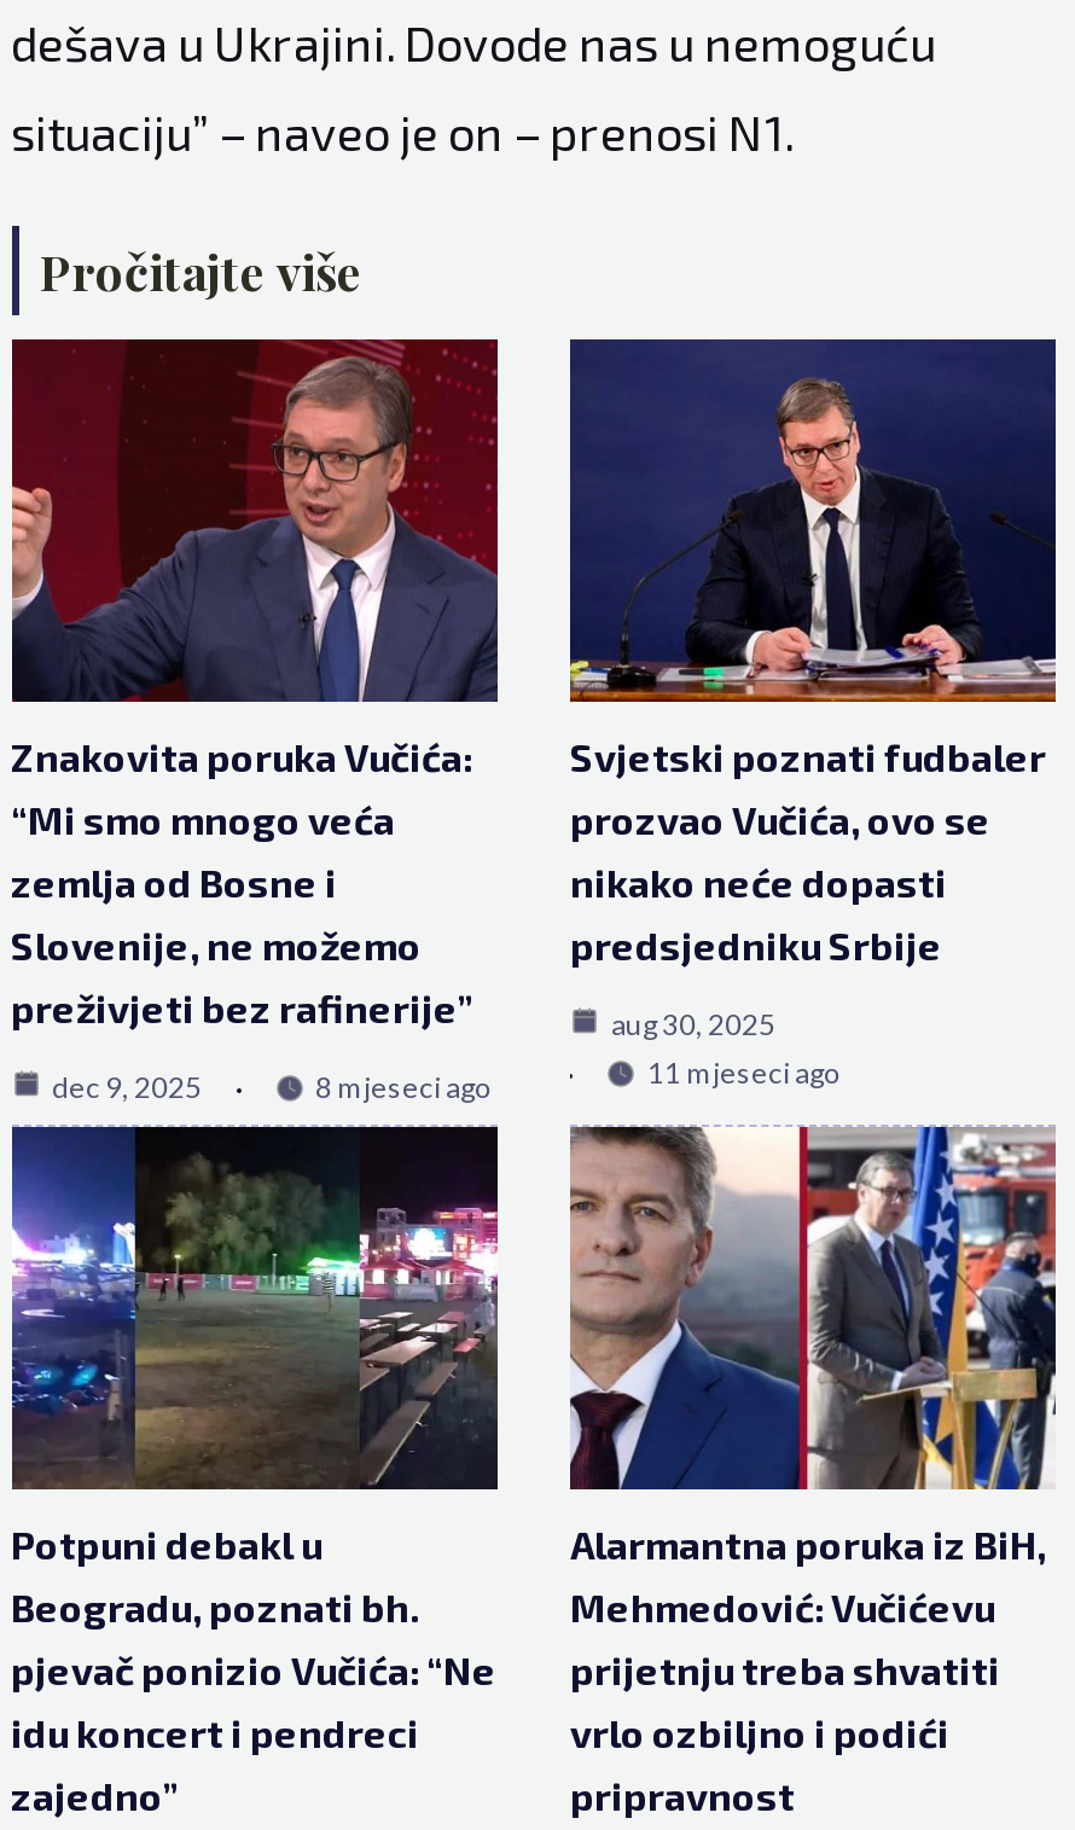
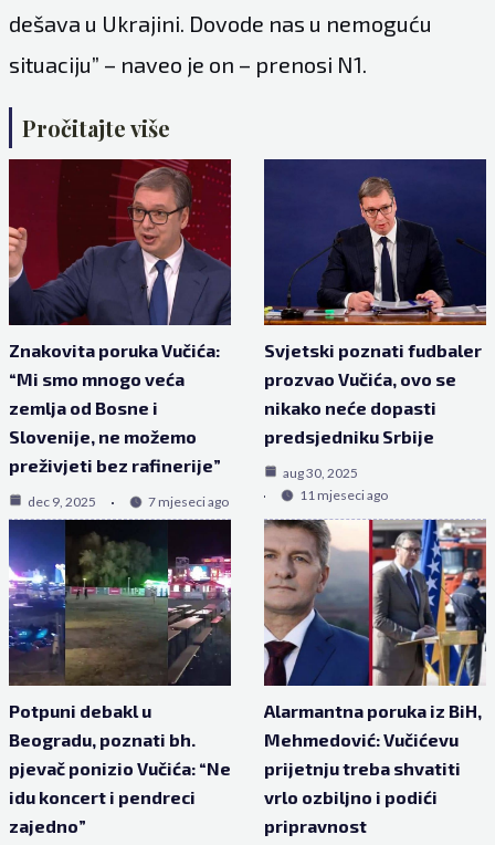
[315,1068,492,1104] 8 mjeseci ago -> [148,493,228,509] 7 mjeseci ago

